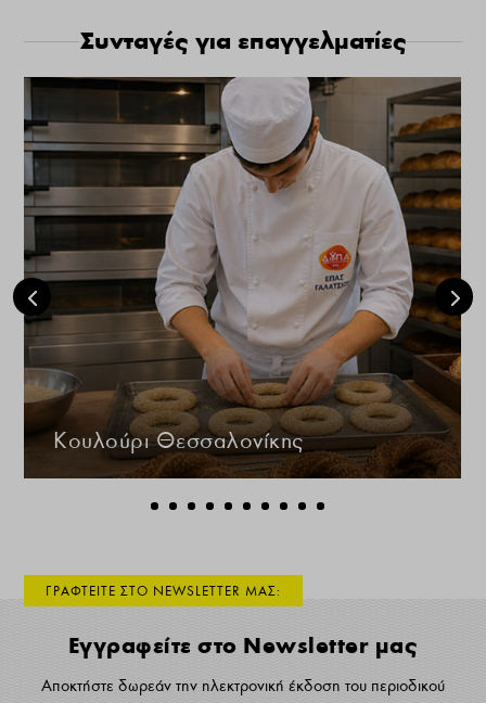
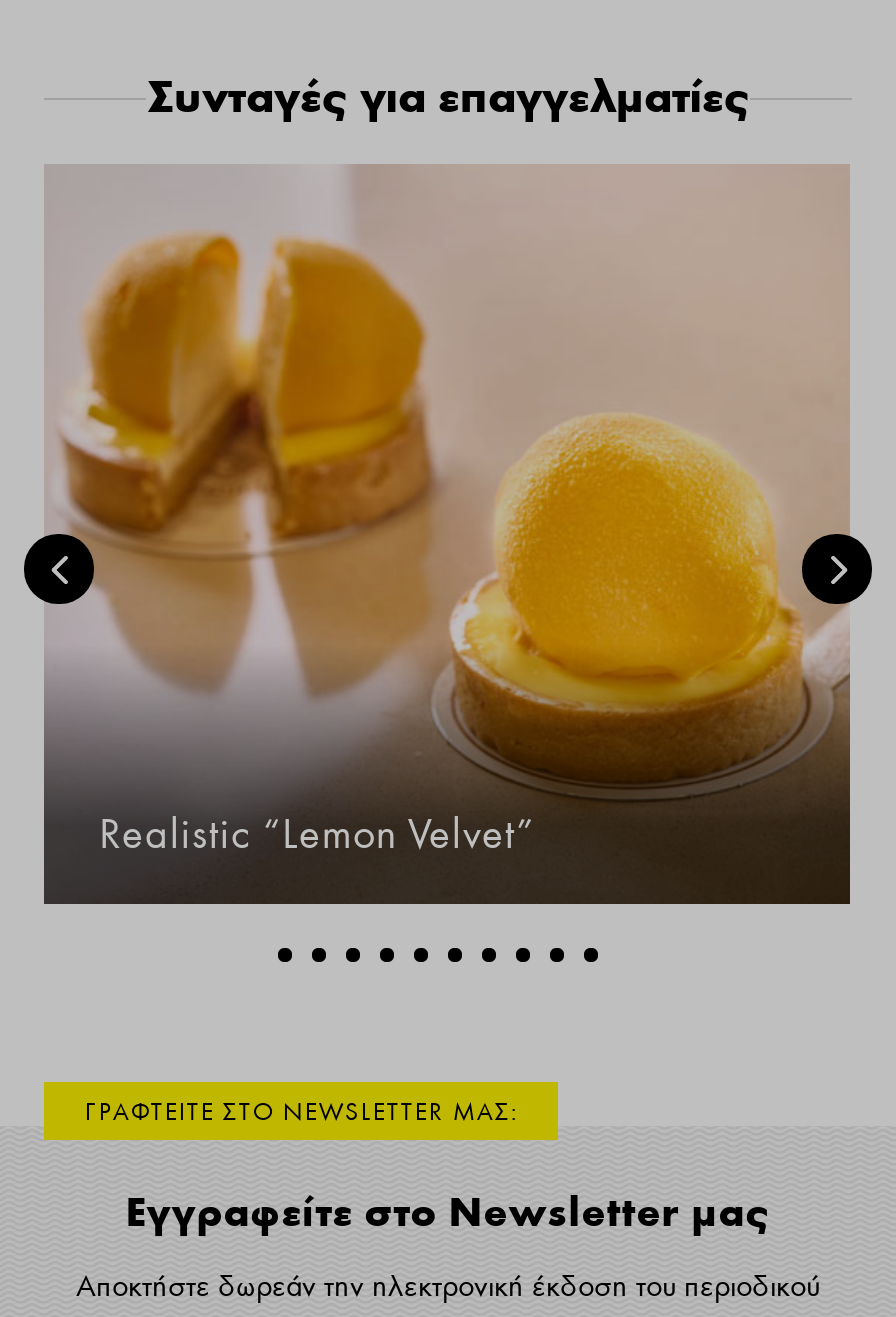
[17,76,469,480] [image] | Κουλούρι Θεσσαλονίκης -> [32,163,850,905] [image] | Realistic “Lemon Velvet”

